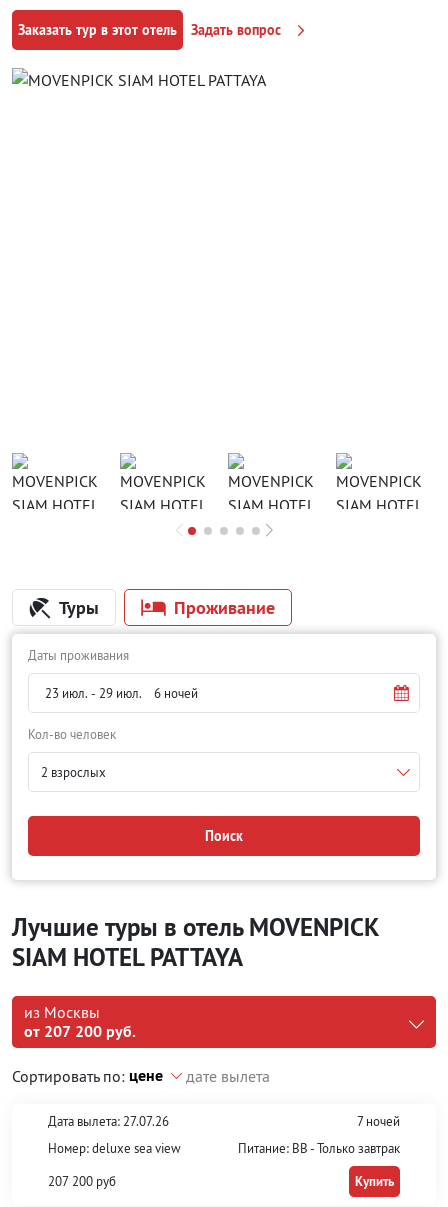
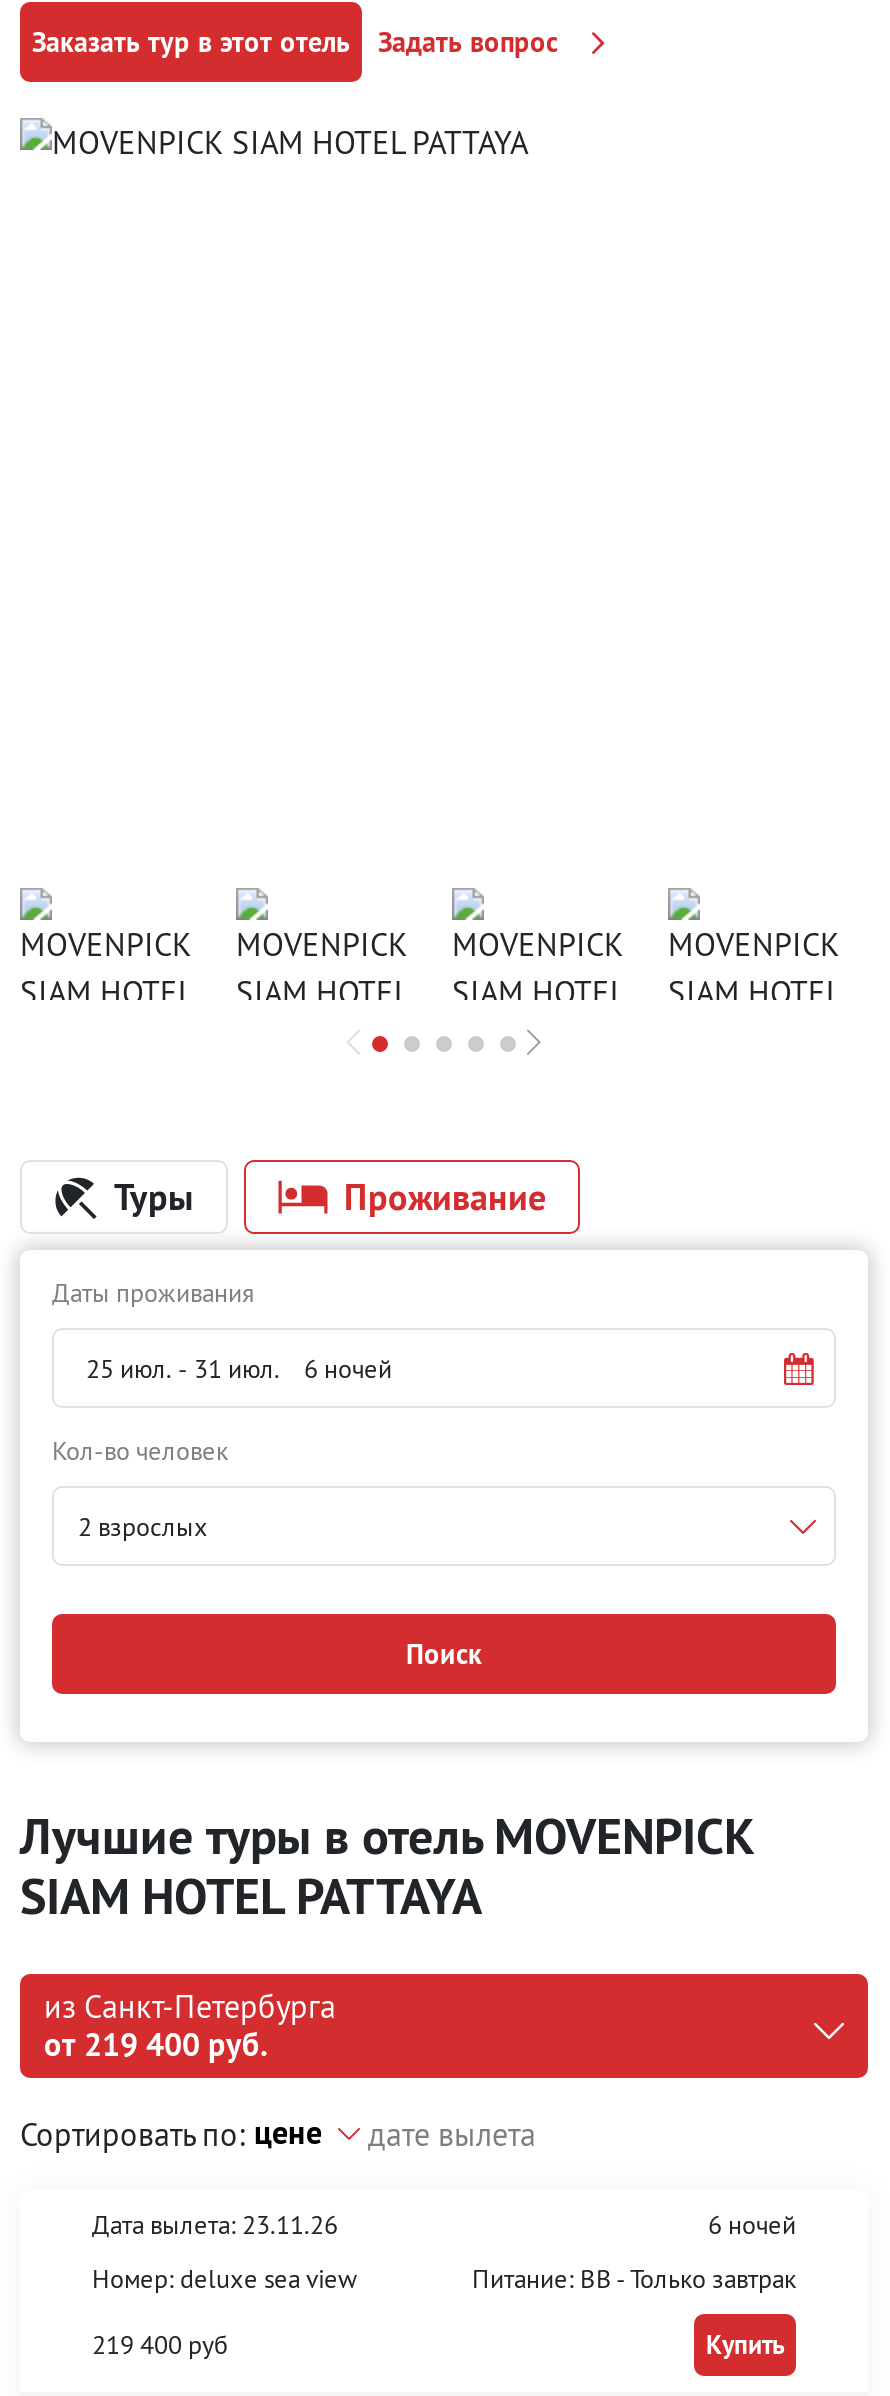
[24,1002,100,1022] из Москвы -> [44,1986,336,2026] из Санкт-Петербурга
[24,1021,136,1042] от 207 200 руб. -> [44,2024,268,2066] от 219 400 руб.
[48,1113,169,1129] Дата вылета: 27.07.26 -> [92,2208,338,2240] Дата вылета: 23.11.26
[357,1113,400,1129] 7 ночей -> [708,2208,796,2240] 6 ночей
[48,1173,116,1189] 207 200 руб -> [92,2328,228,2360] 219 400 руб

